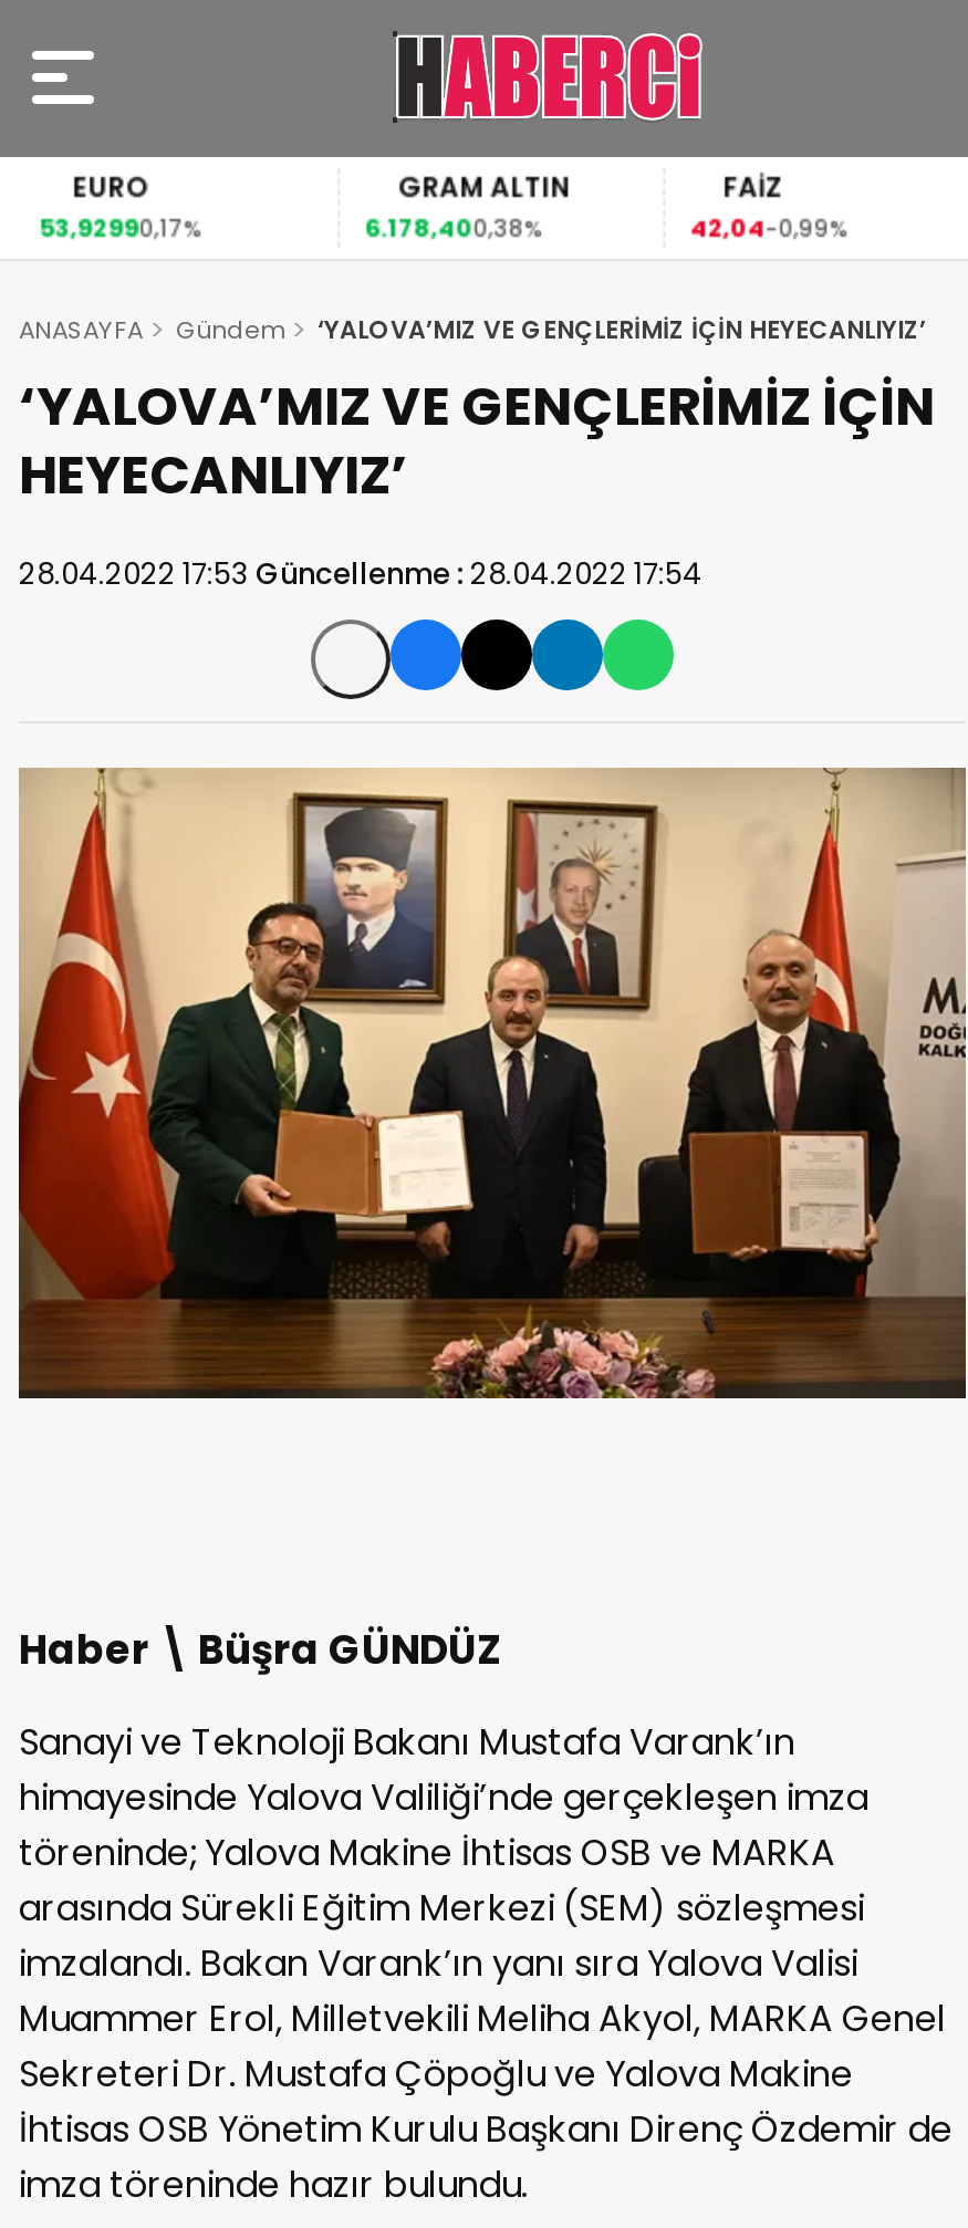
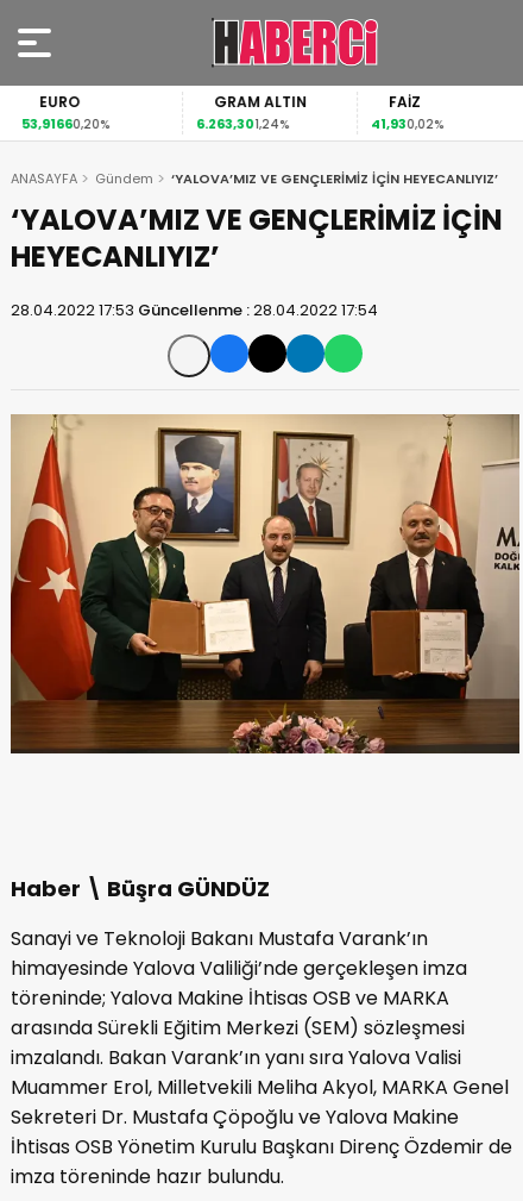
[23,209,185,246] 53,92990,17% -> [13,114,101,133] 53,91660,20%
[348,209,525,246] 6.178,400,38% -> [188,114,281,133] 6.263,301,24%
[674,209,831,246] 42,04-0,99% -> [363,114,435,133] 41,930,02%

